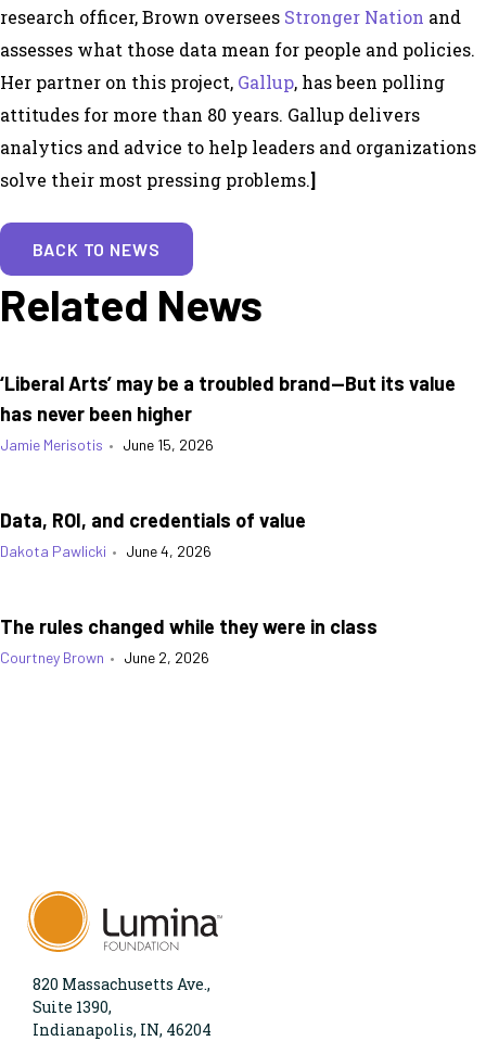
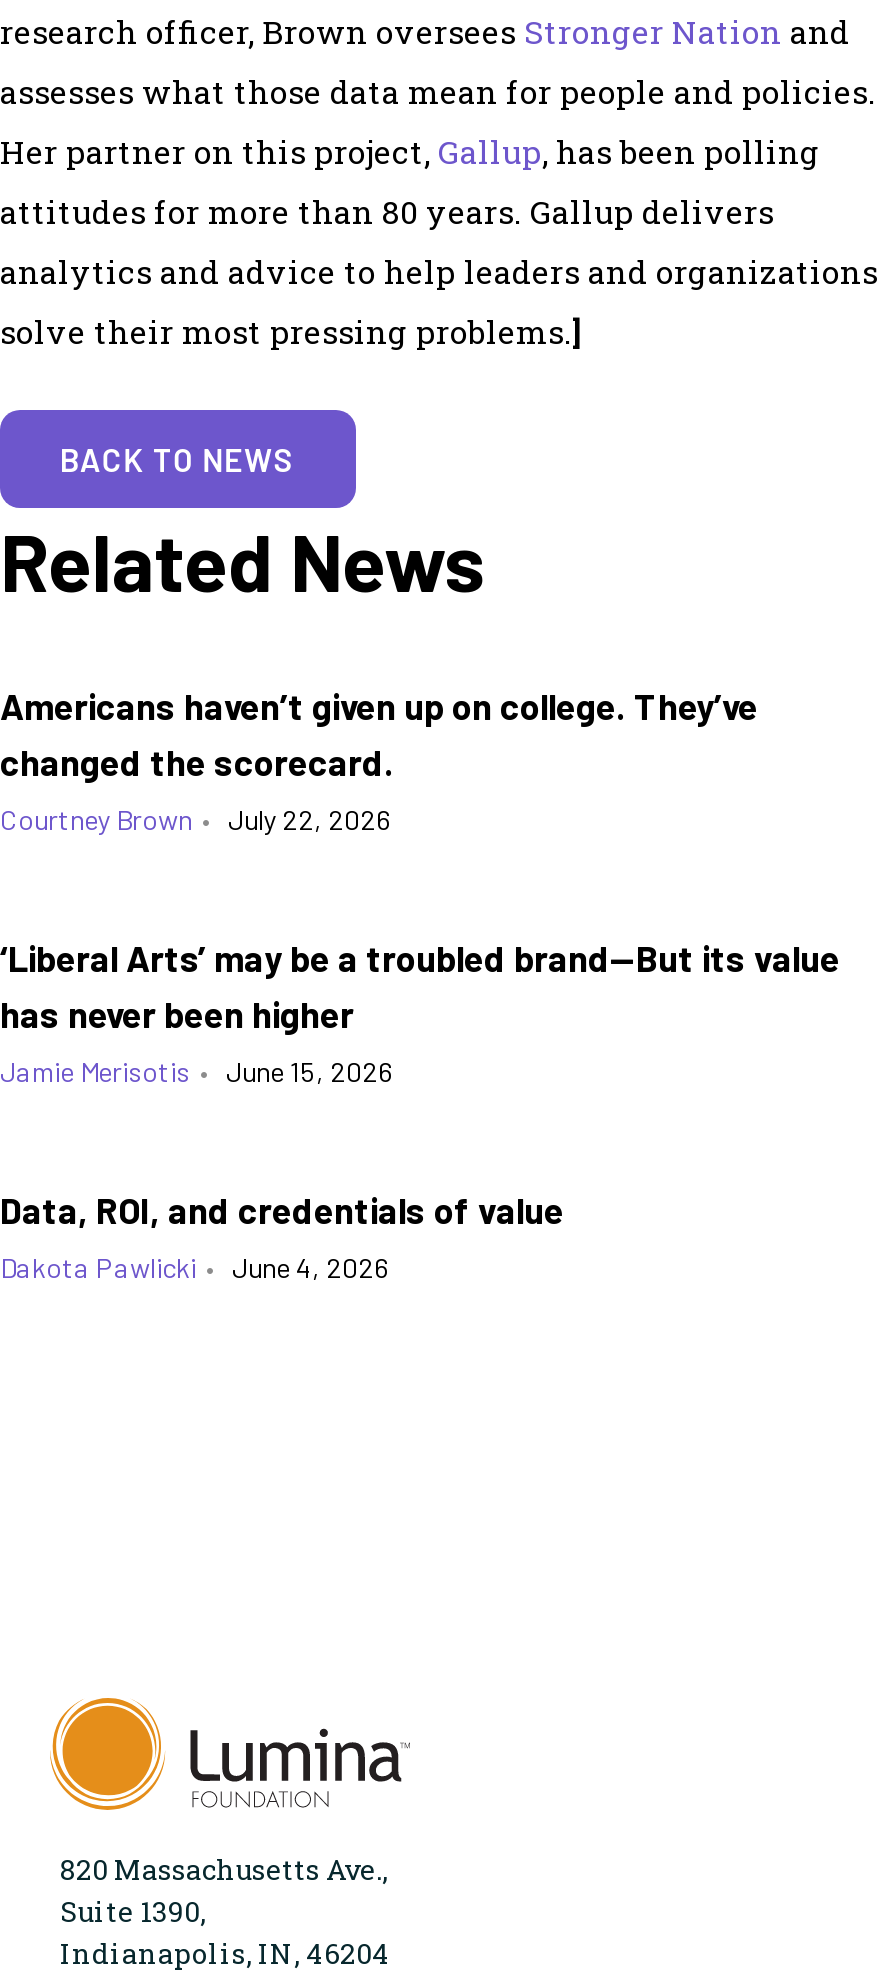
none -> [0,684,758,836] Americans haven’t given up on college. They’ve | changed the scorecard. | Courtney Brown • July 22, 2026
moved [0,371,456,560] -> [0,936,840,1284]: ‘Liberal Arts’ may be a troubled brand—But its value | has never been higher | Jamie Merisotis • June 15, 2026 | Data, ROI, and credentials of value | Dakota Pawlicki • June 4, 2026
[0,615,378,667] The rules changed while they were in class | Courtney Brown • June 2, 2026 -> none

